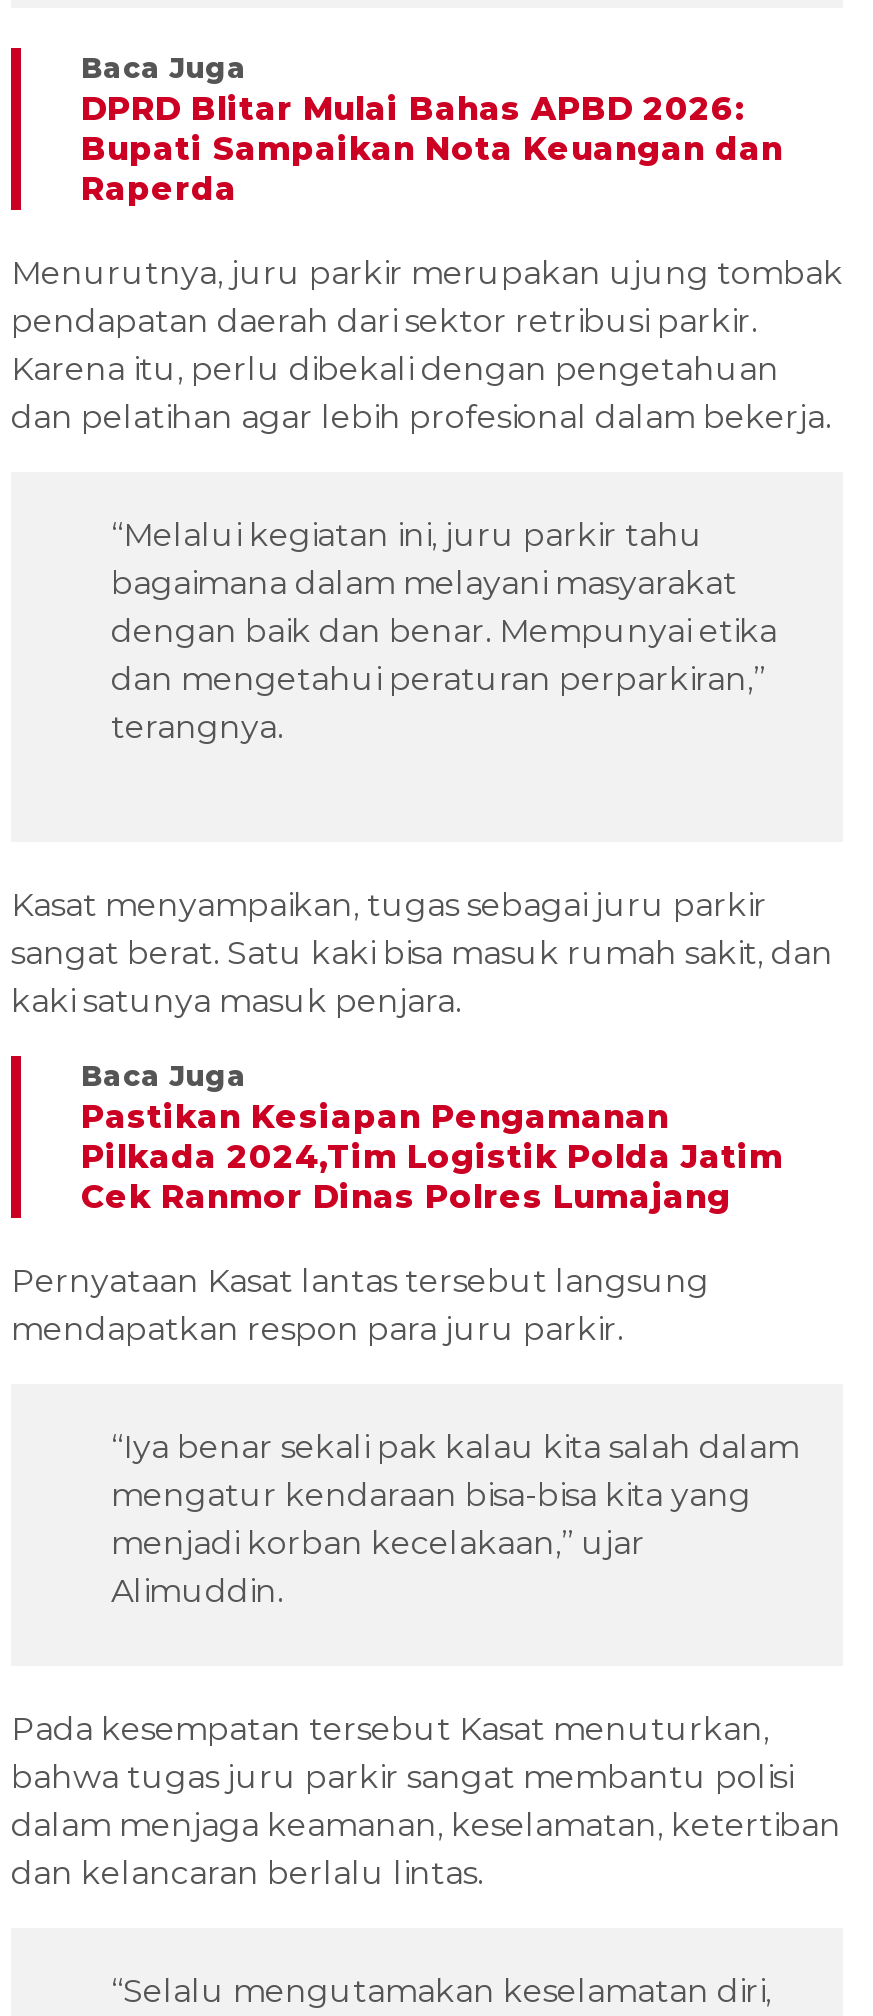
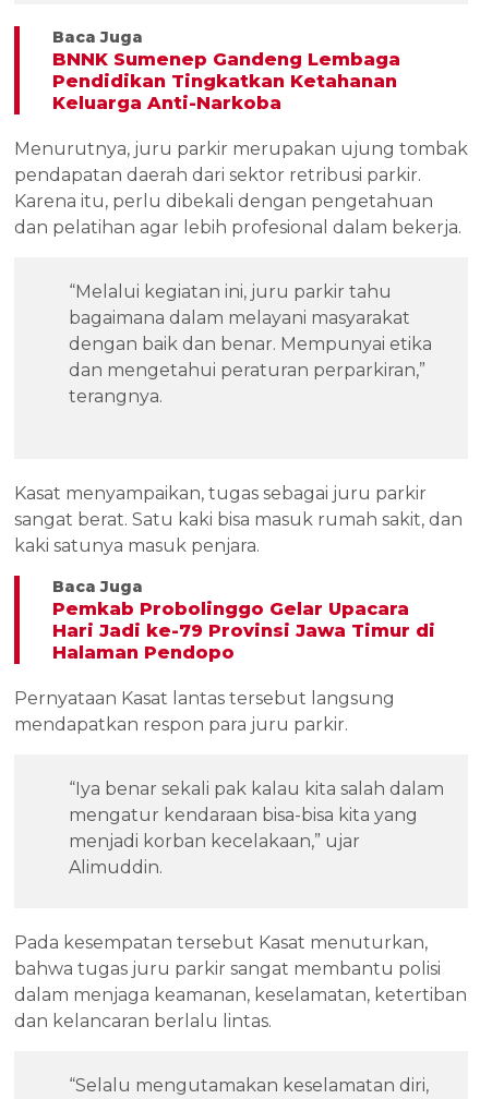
[81,89,783,207] DPRD Blitar Mulai Bahas APBD 2026: | Bupati Sampaikan Nota Keuangan dan | Raperda -> [52,49,400,113] BNNK Sumenep Gandeng Lembaga | Pendidikan Tingkatkan Ketahanan | Keluarga Anti-Narkoba
[81,1097,783,1215] Pastikan Kesiapan Pengamanan | Pilkada 2024,Tim Logistik Polda Jatim | Cek Ranmor Dinas Polres Lumajang -> [52,598,435,662] Pemkab Probolinggo Gelar Upacara | Hari Jadi ke-79 Provinsi Jawa Timur di | Halaman Pendopo

